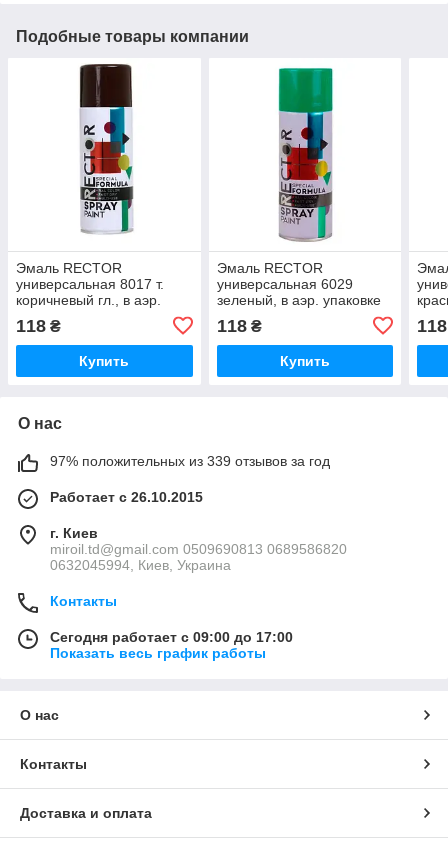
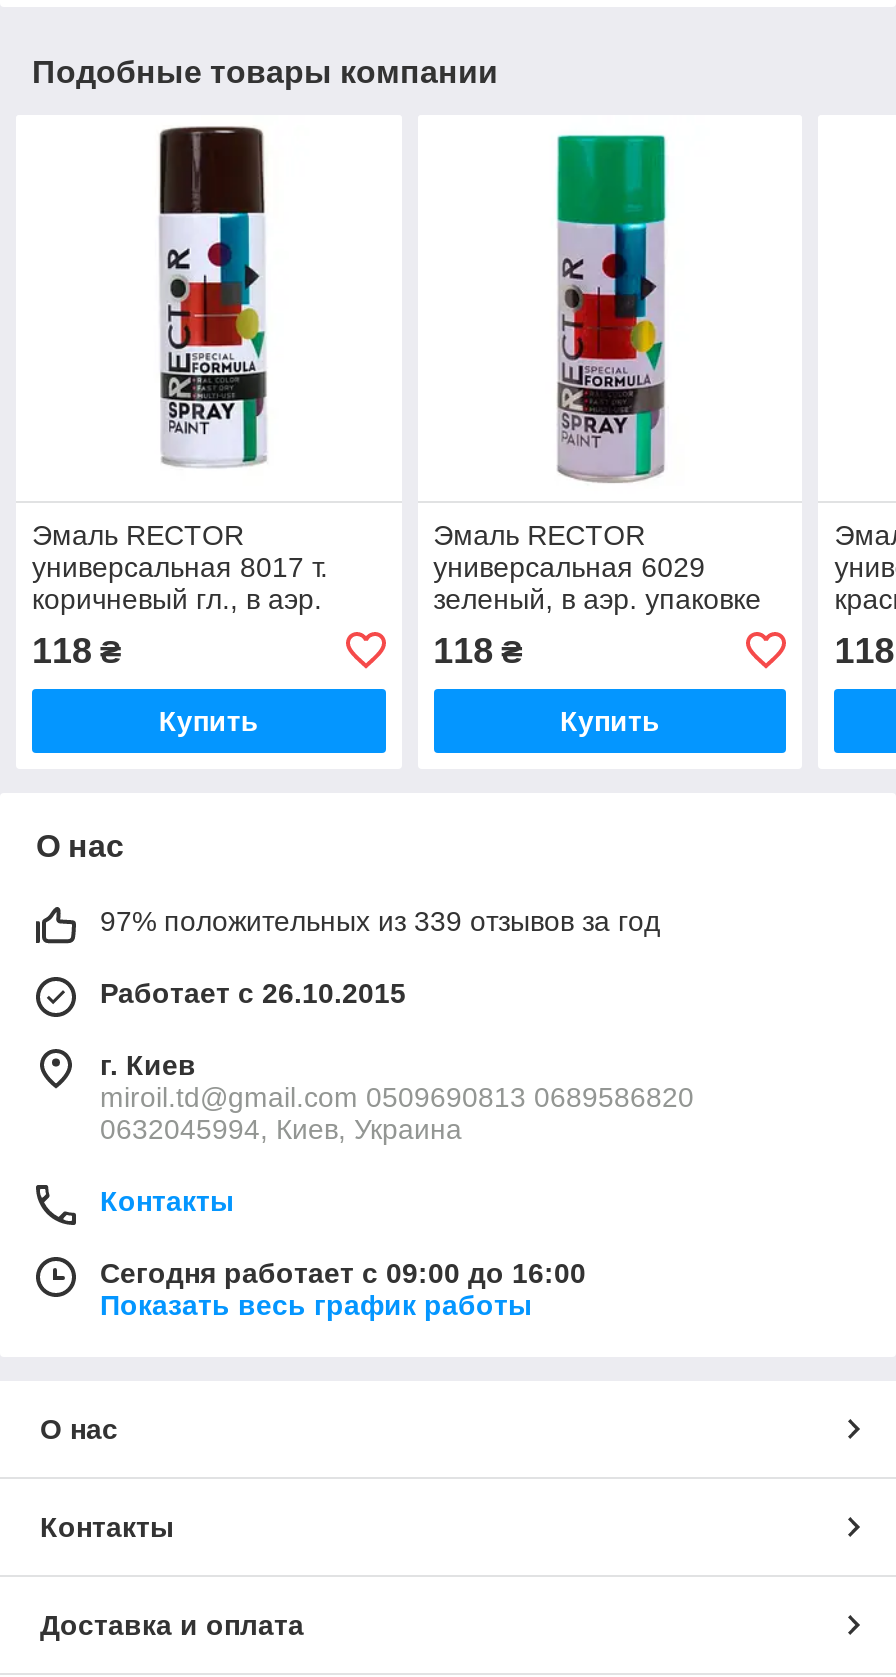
[50,629,293,645] Сегодня работает с 09:00 до 17:00 -> [100,1257,586,1289] Сегодня работает с 09:00 до 16:00

